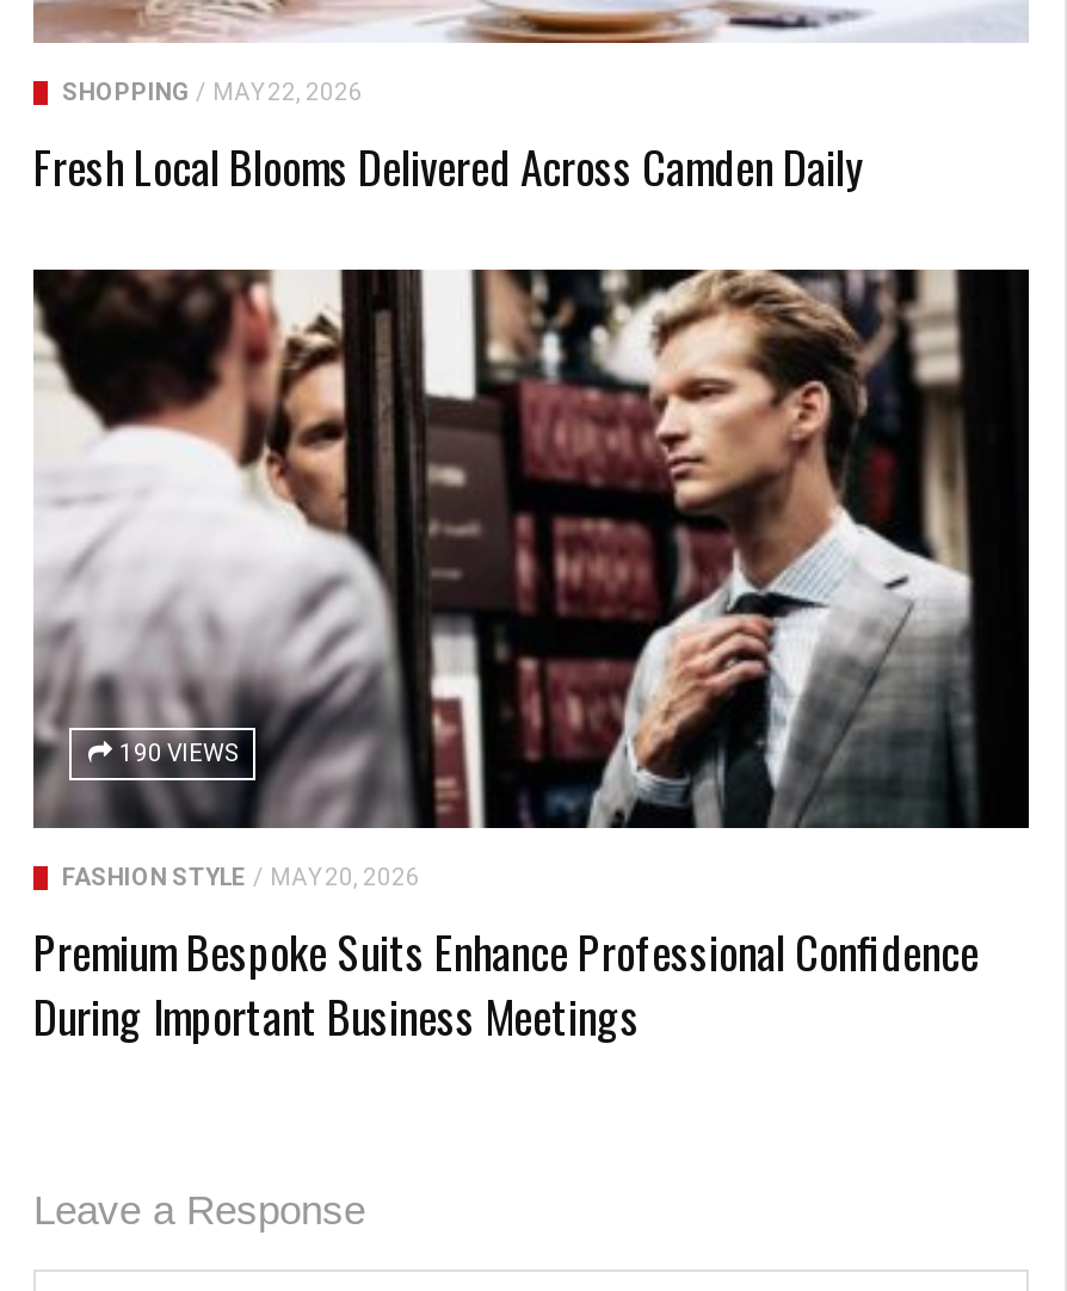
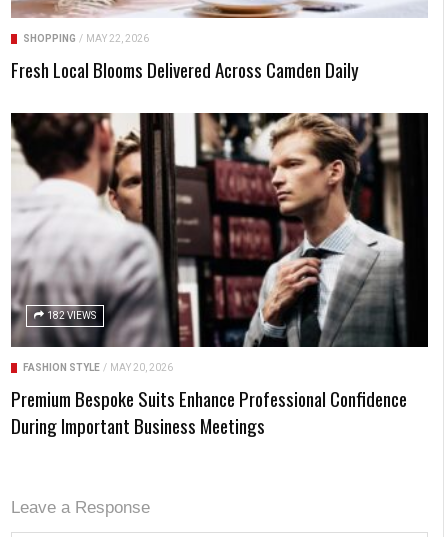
[119,740,236,766] 190 VIEWS -> [47,310,96,321] 182 VIEWS

